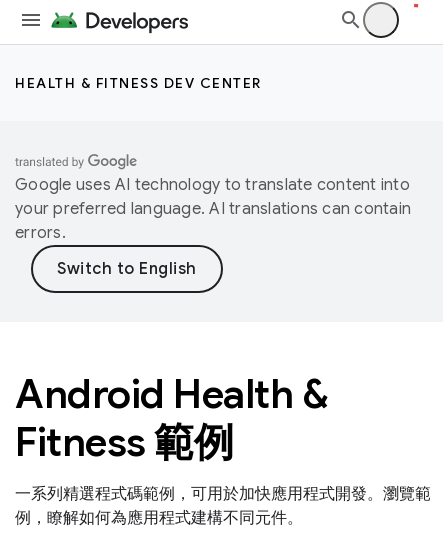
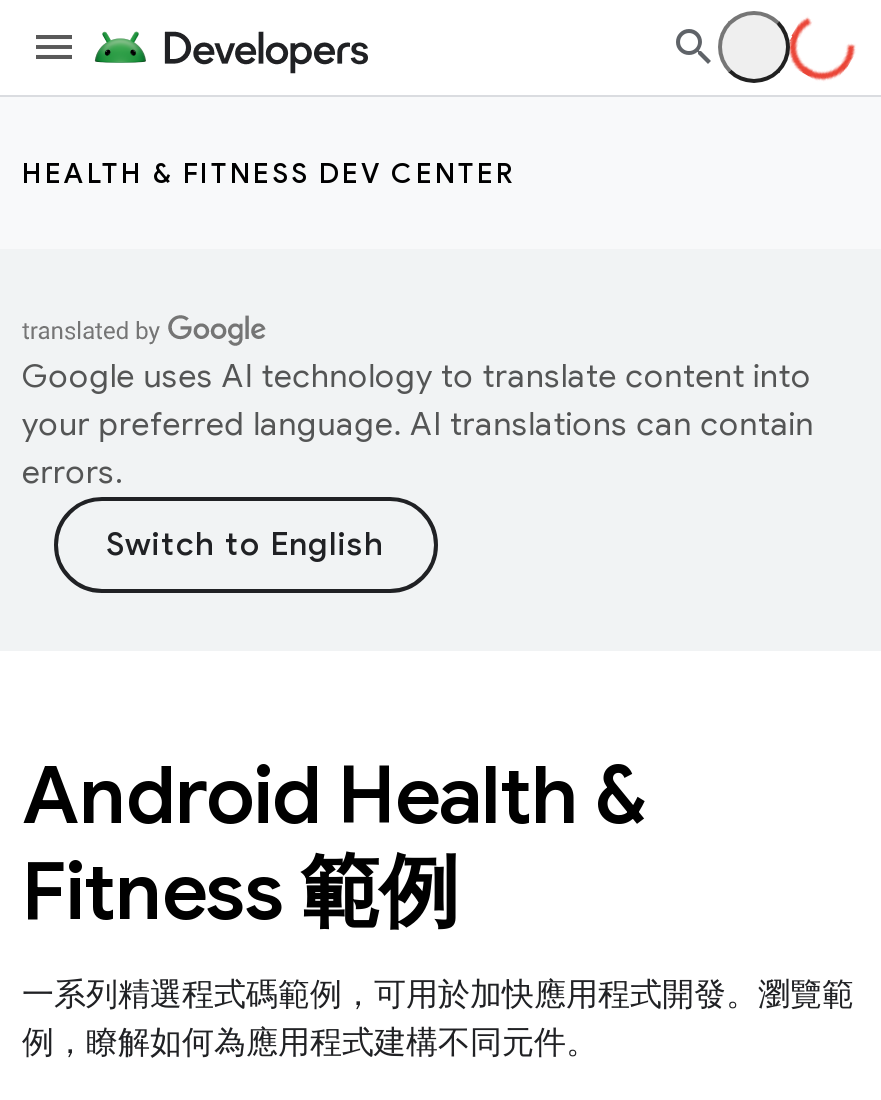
none -> [788,15,856,81] [image]

